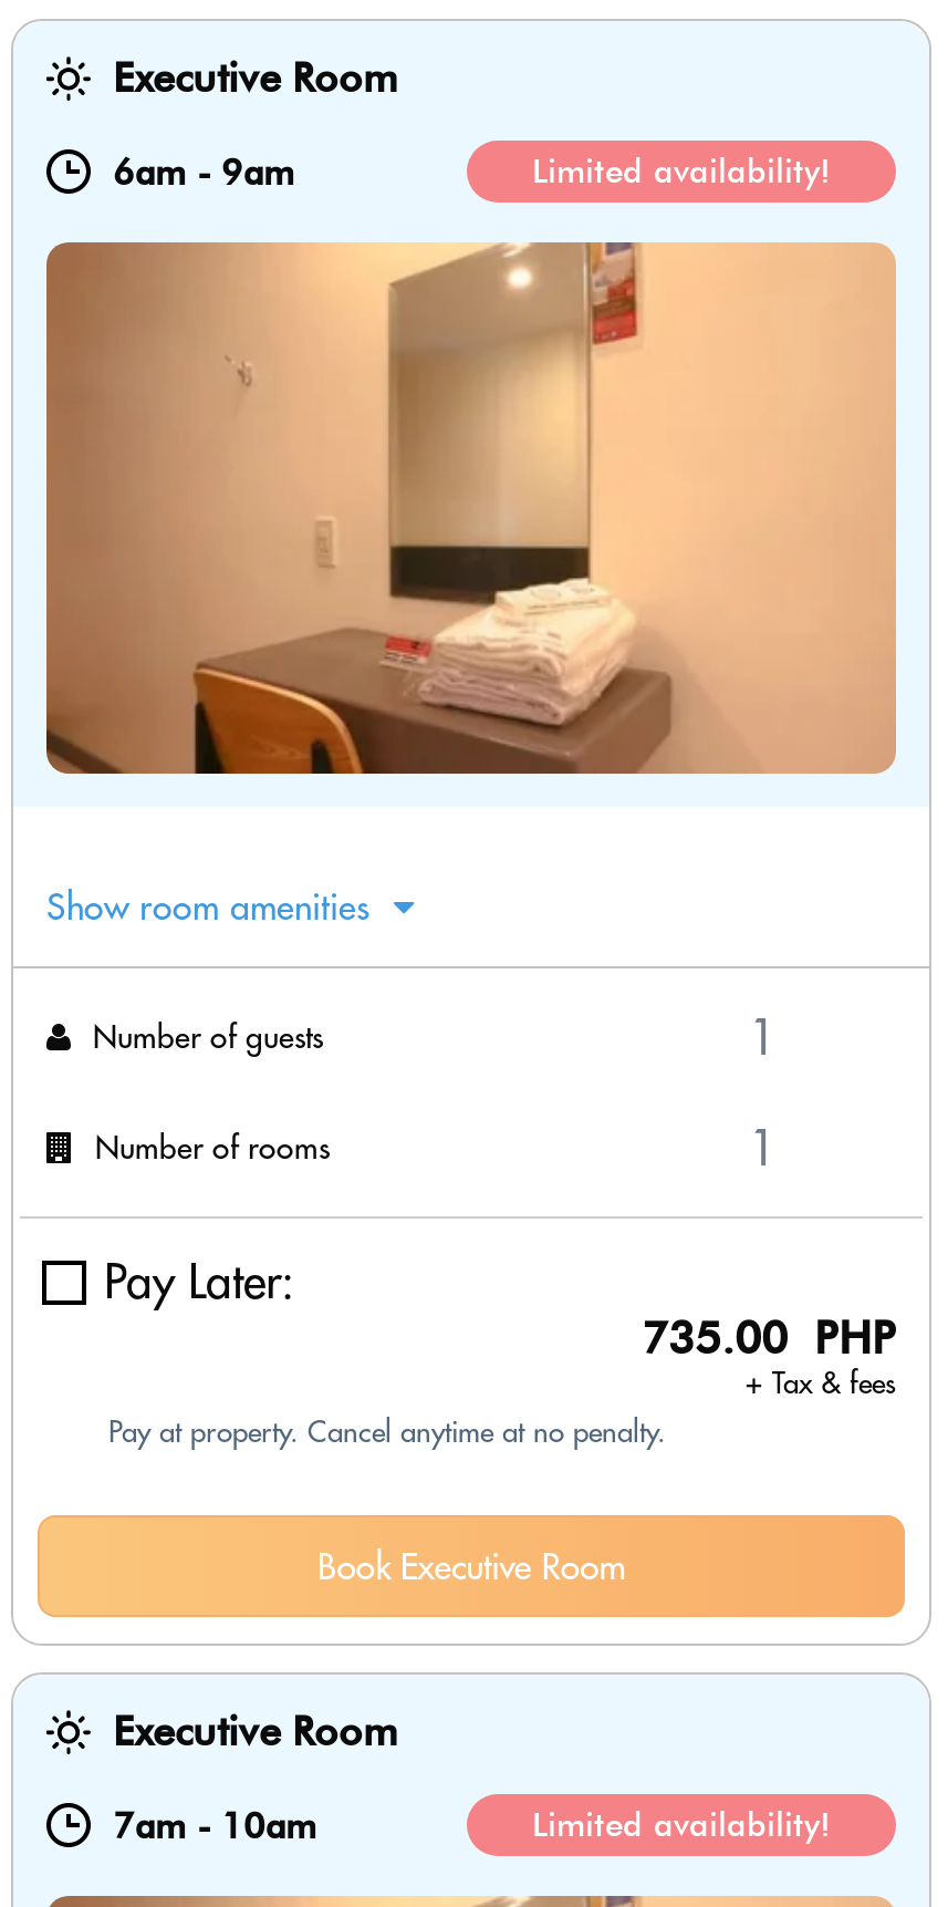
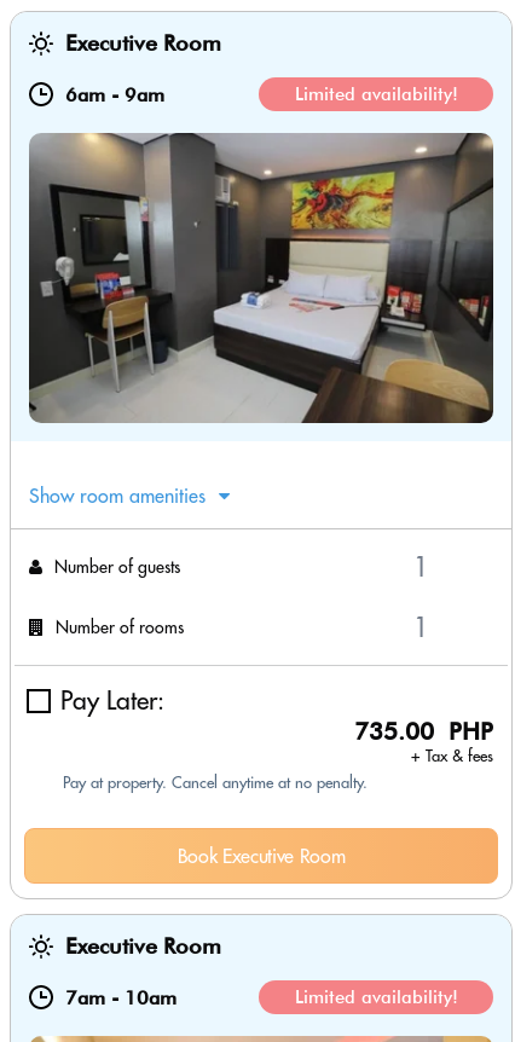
[44,240,898,776] [image] -> [28,132,494,424] [image]

